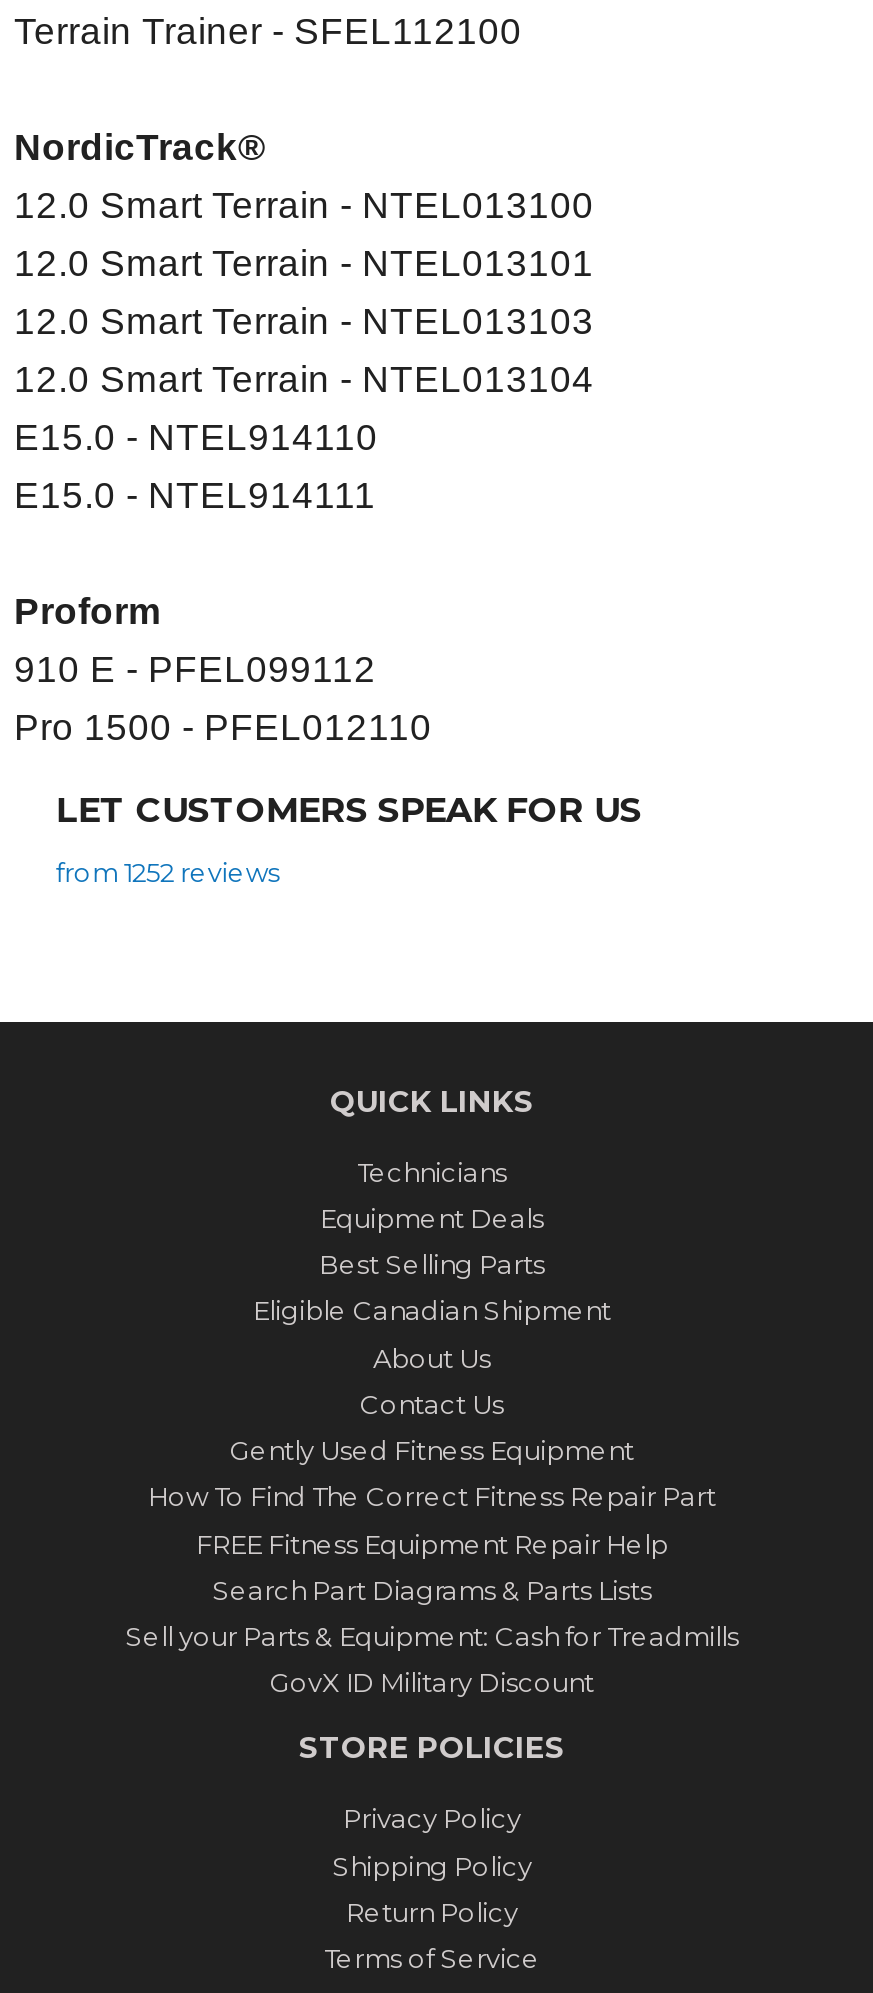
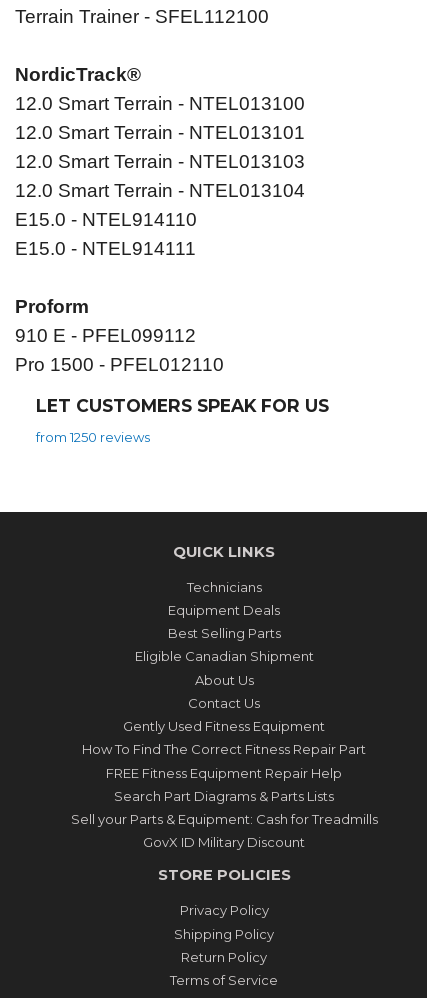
[56,855,280,887] from 1252 reviews -> [36,429,150,445] from 1250 reviews

